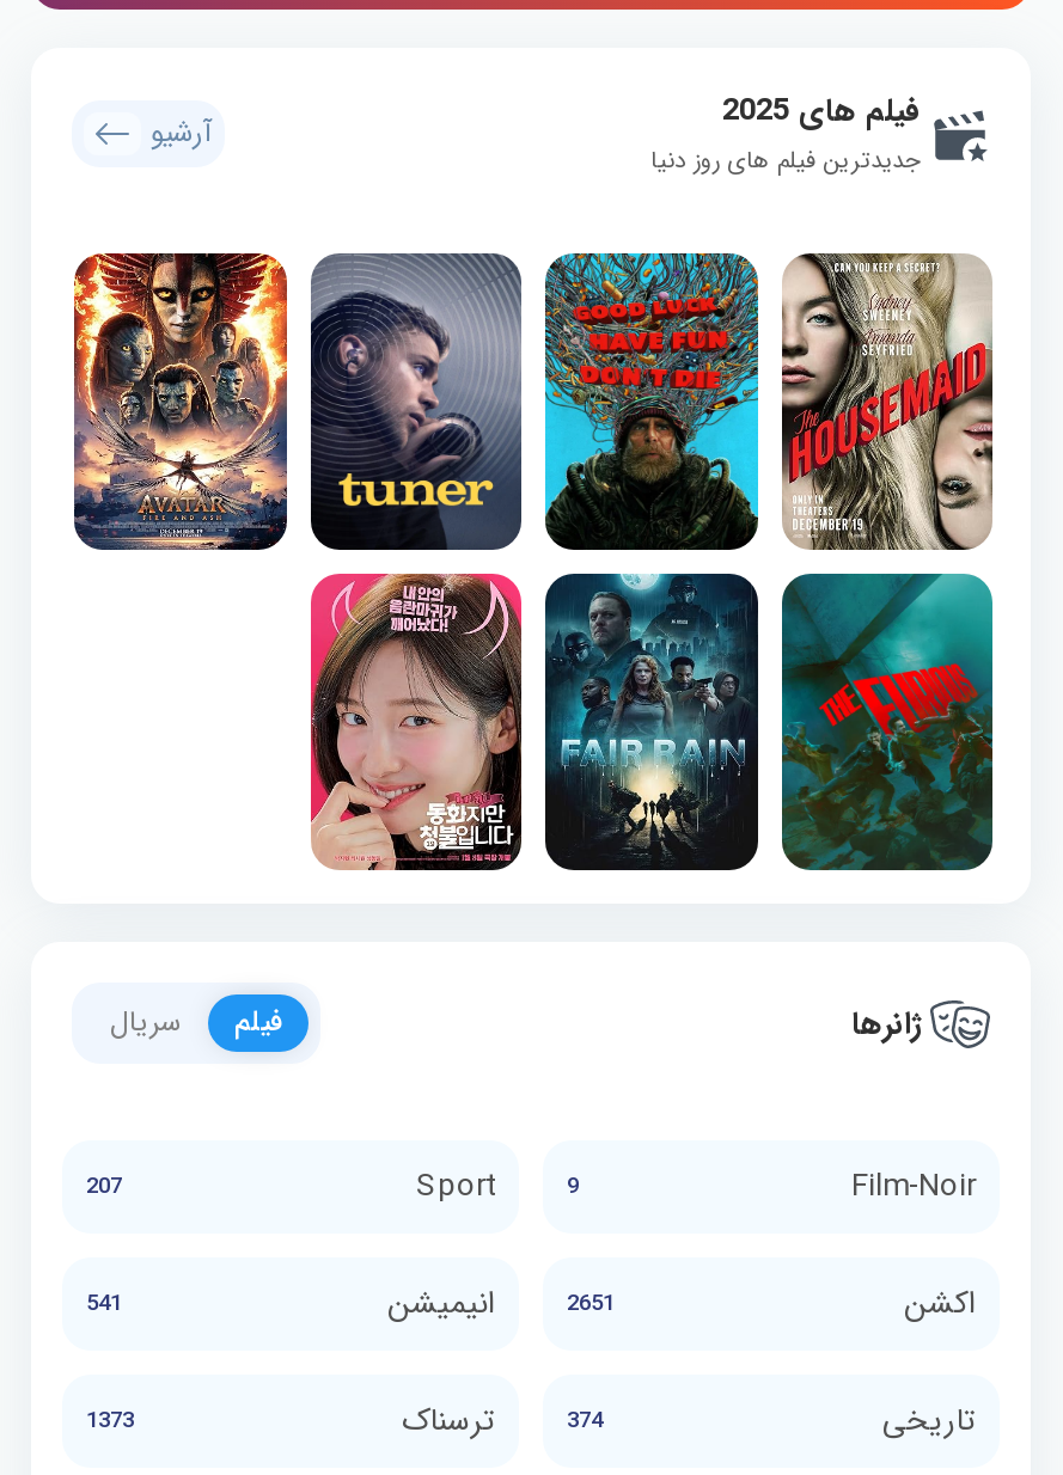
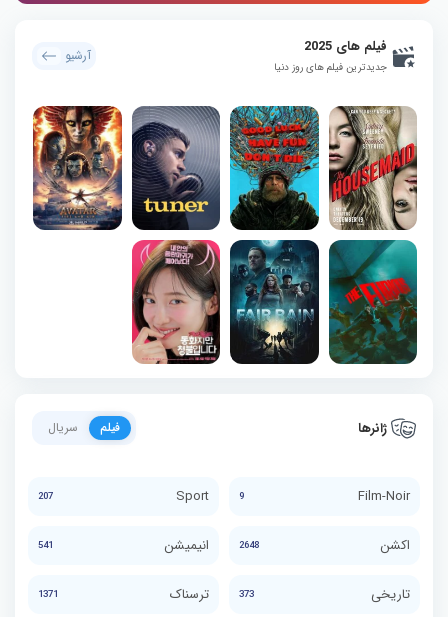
[567,1285,615,1321] 2651 -> [239,537,259,552] 2648
[86,1402,134,1438] 1373 -> [38,586,58,601] 1371
[402,1396,603,1446] 374 ترسناک -> [170,584,254,605] 373 ترسناک

